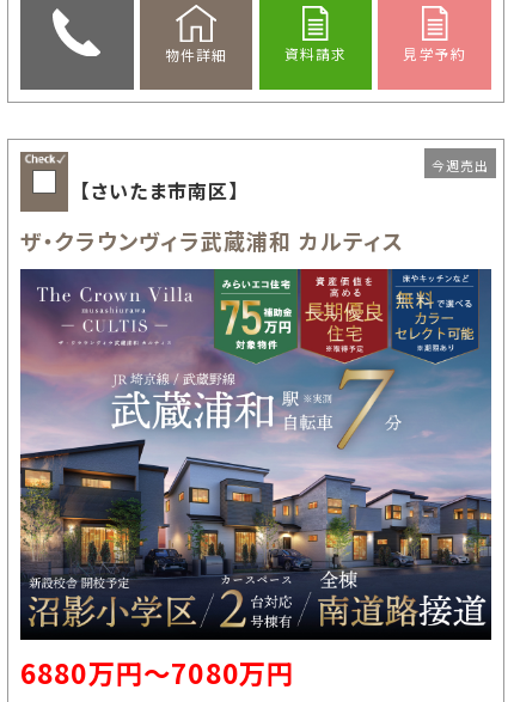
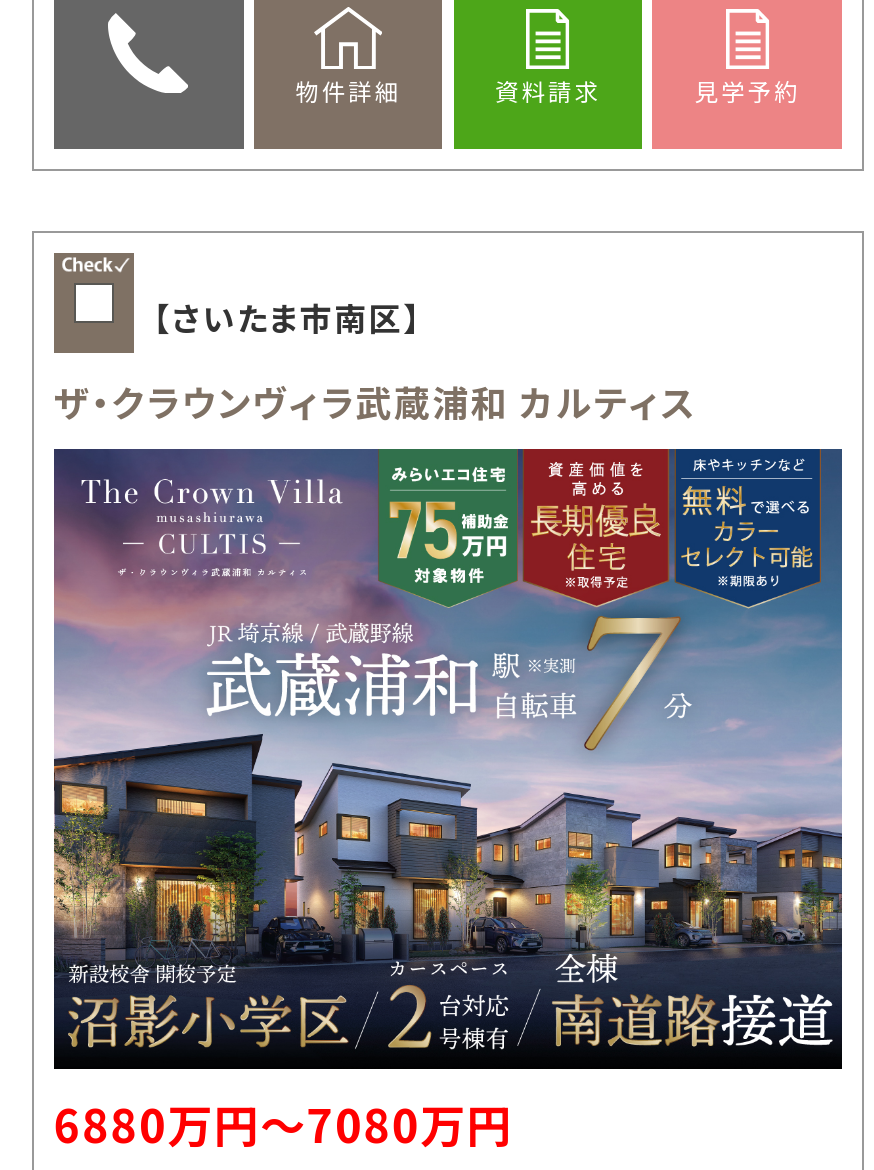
[431,155,489,174] 今週売出 -> none

